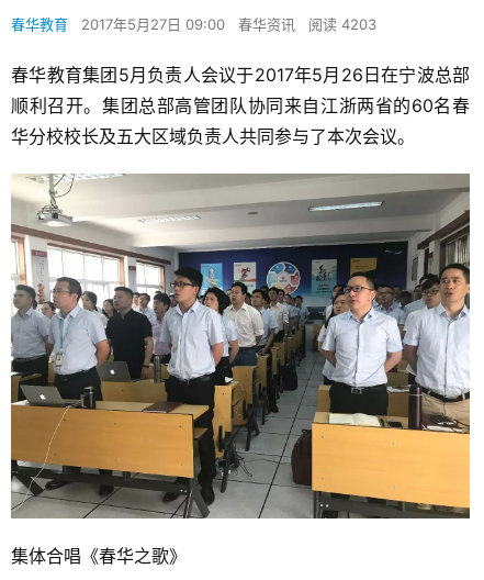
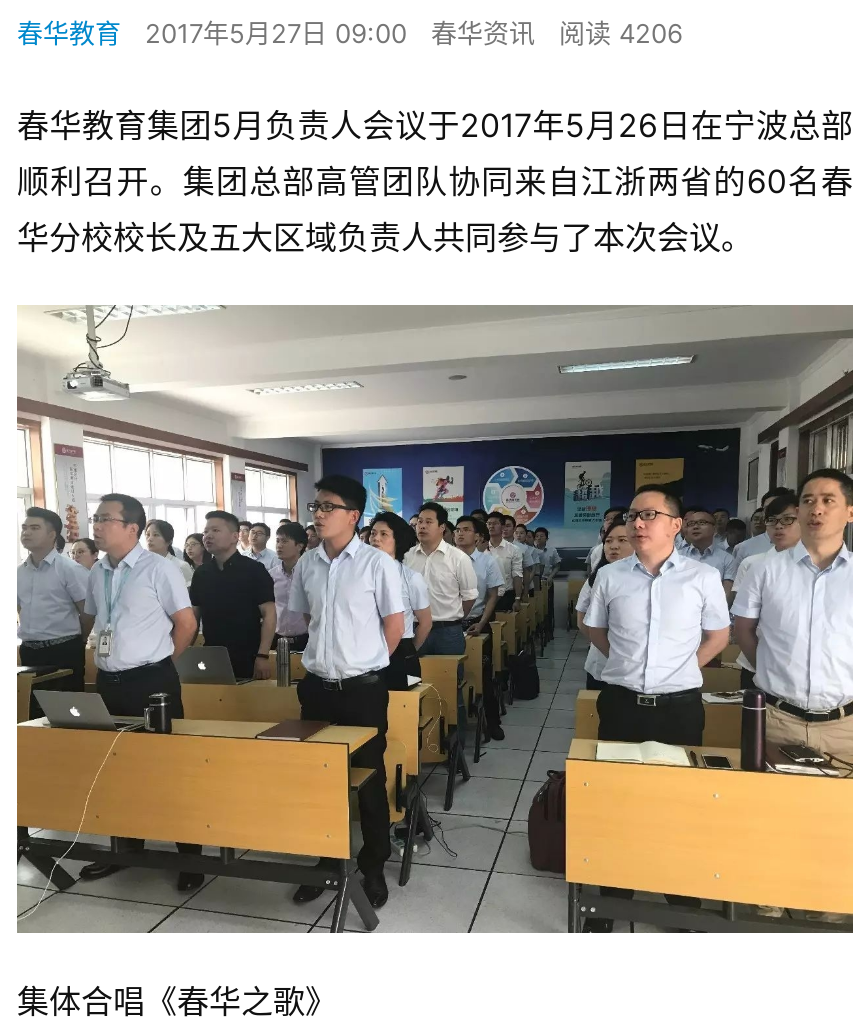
[11,16,376,33] 春华教育 2017年5月27日 09:00 春华资讯 阅读 4203 -> [17,17,683,49] 春华教育 2017年5月27日 09:00 春华资讯 阅读 4206

